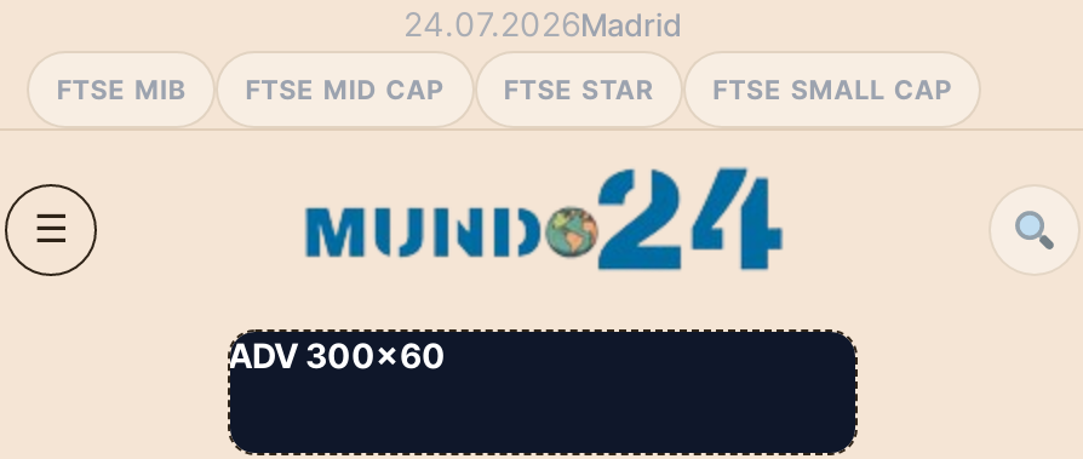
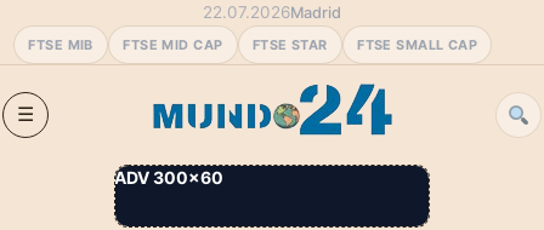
[403,5,682,44] 24.07.2026Madrid -> [203,2,341,22] 22.07.2026Madrid

